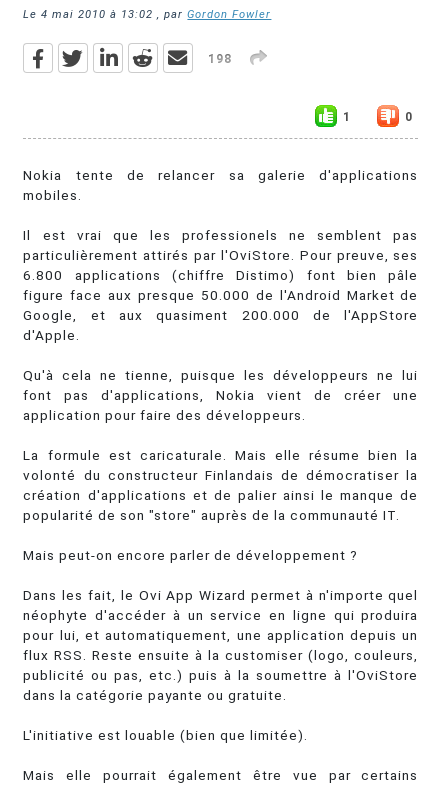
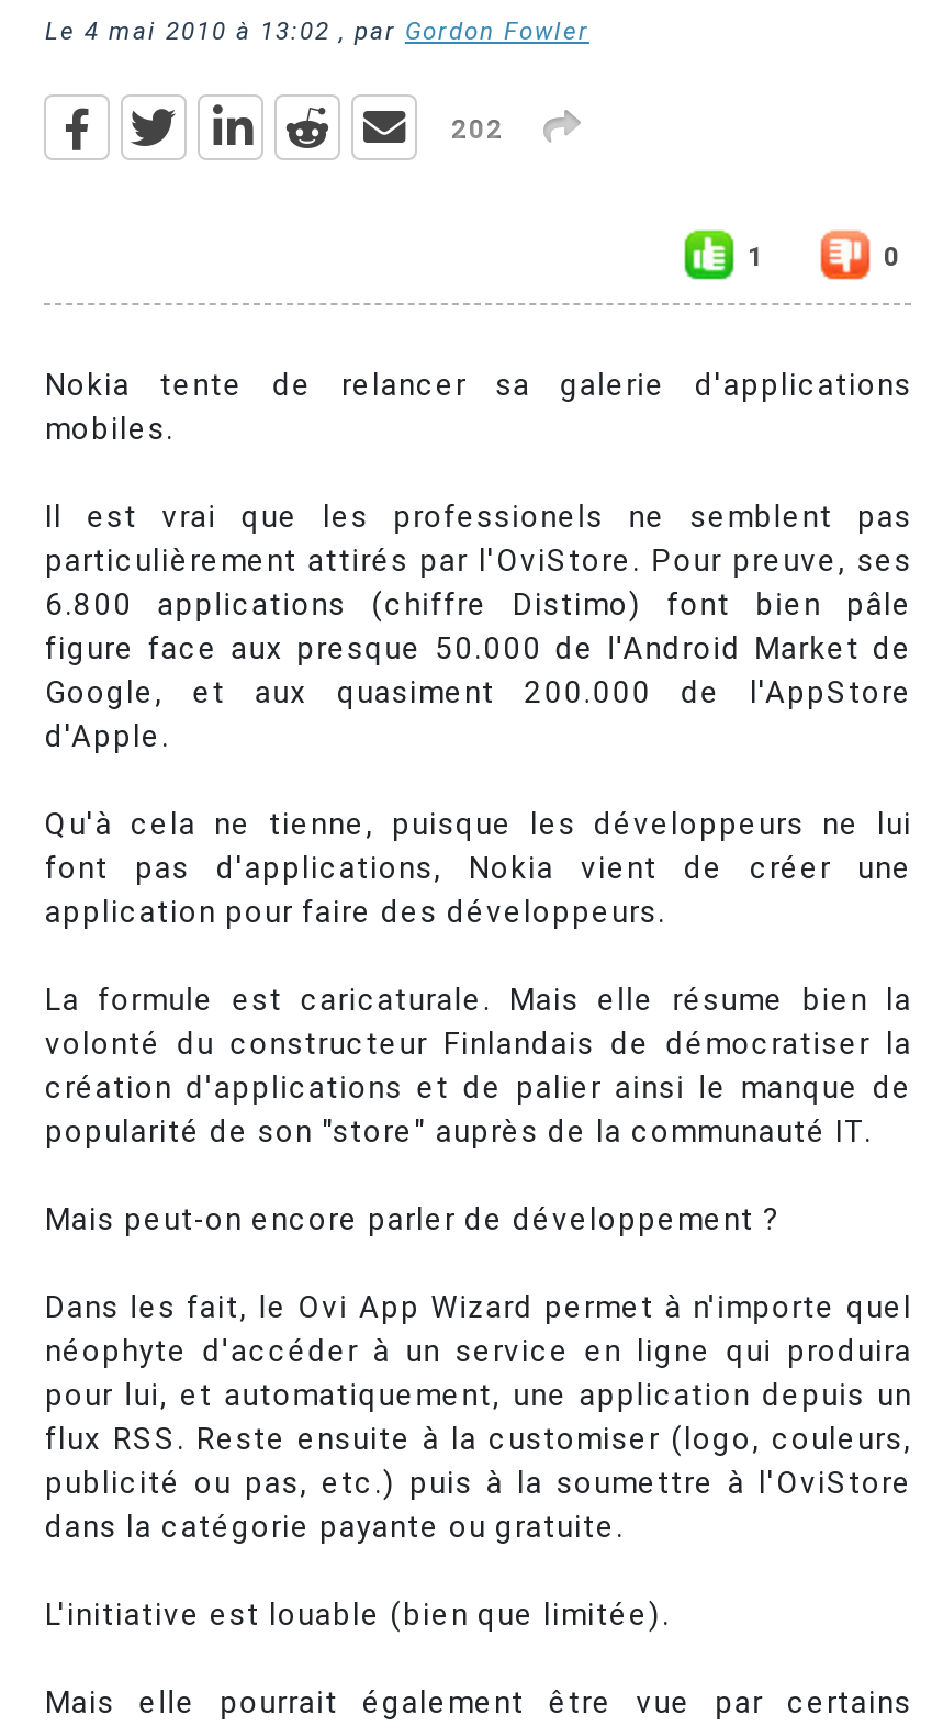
[208,52,232,66] 198 -> [451,115,504,146] 202

